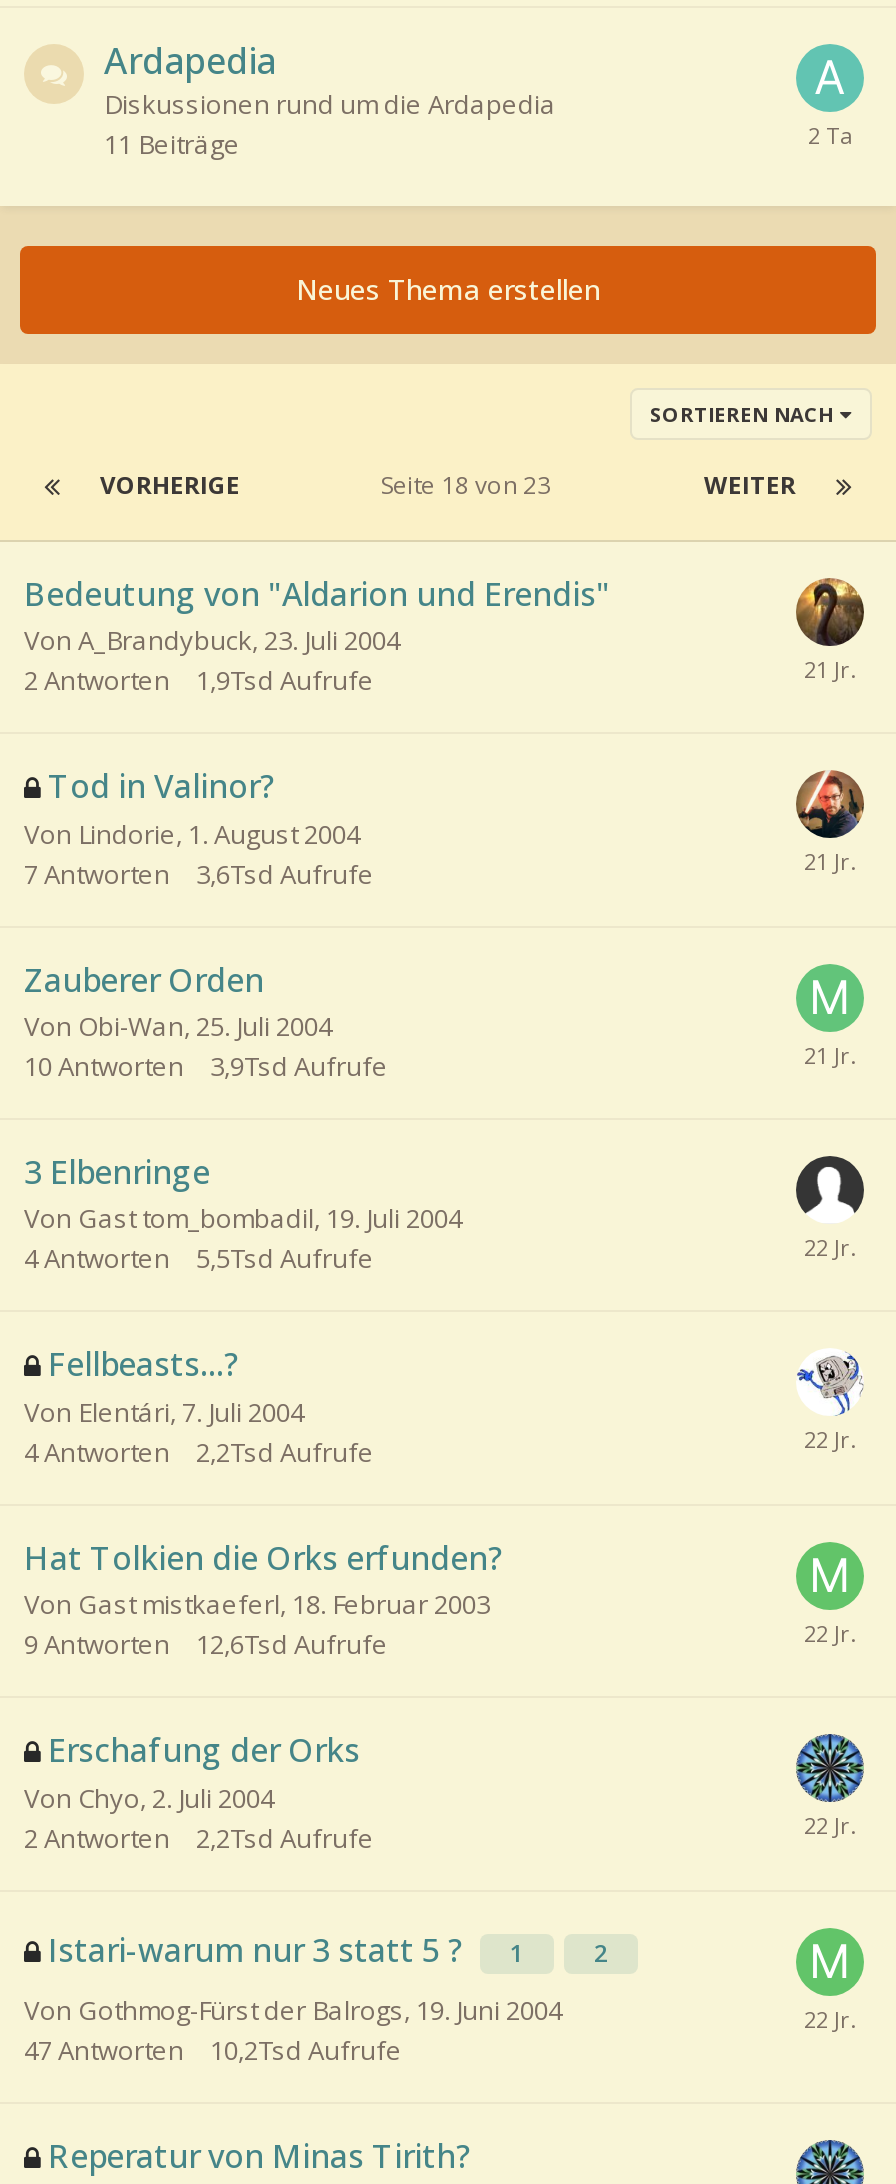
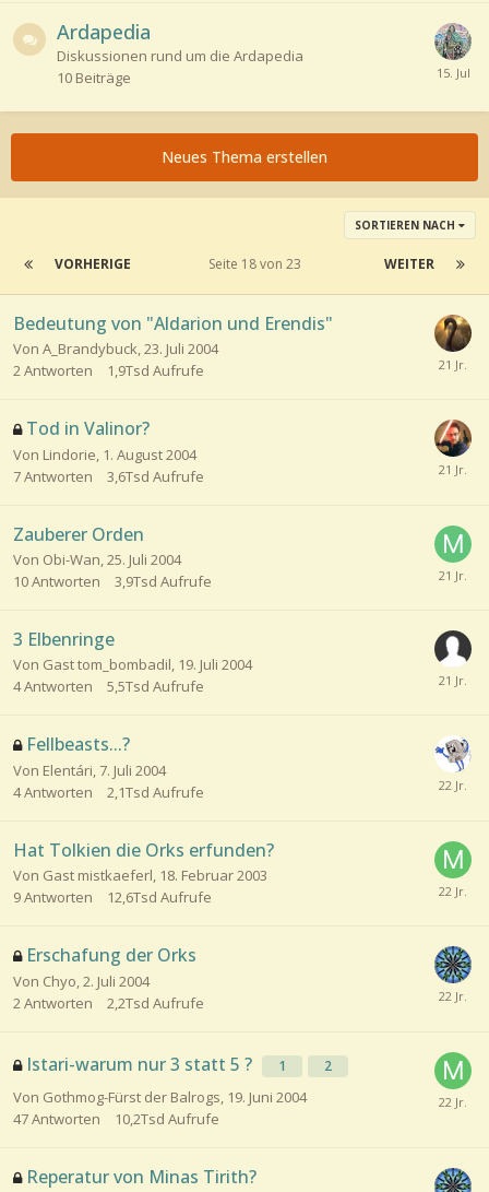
[796,44,864,112] [image] -> [434,23,472,60] [image]
[104,125,240,161] 11 Beiträge -> [57,67,131,87] 10 Beiträge
[24,1433,374,1469] 4 Antworten 2,2Tsd Aufrufe -> [13,782,204,802] 4 Antworten 2,1Tsd Aufrufe

